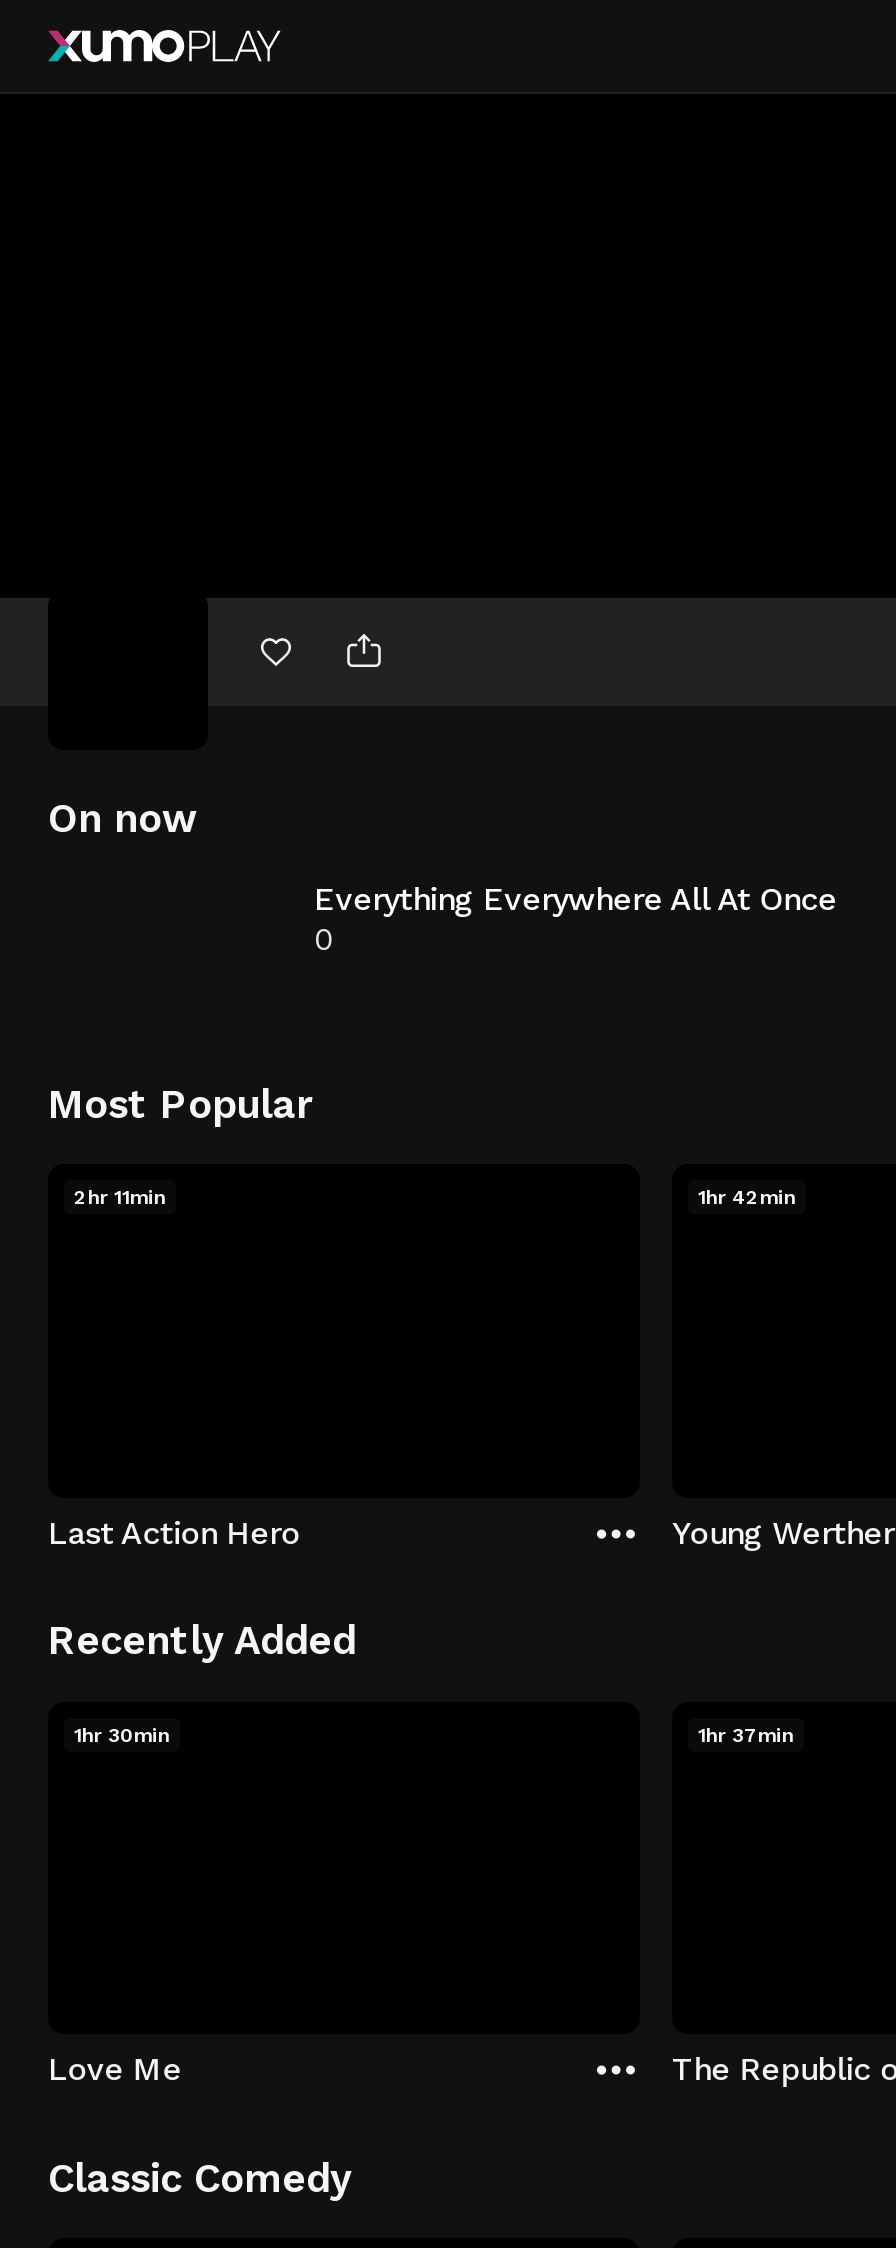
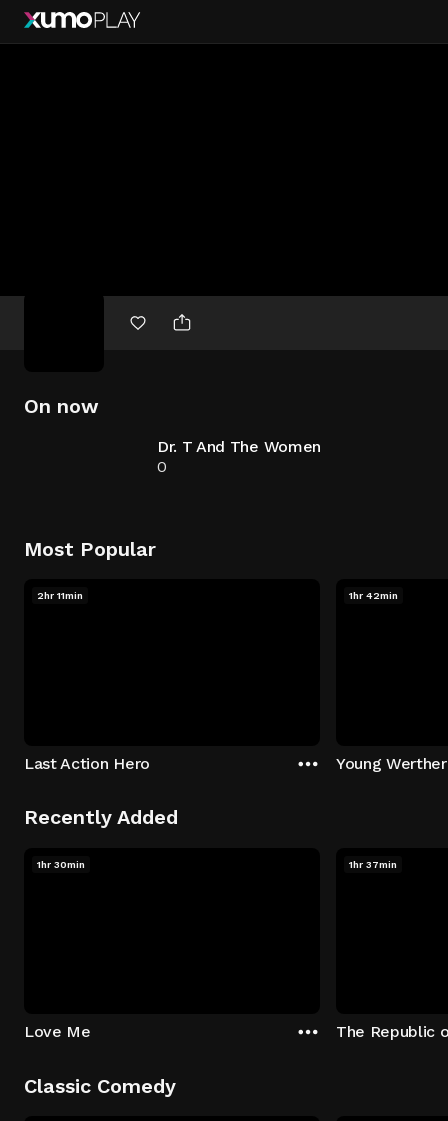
[314,880,837,918] Everything Everywhere All At Once -> [157,437,321,456] Dr. T And The Women

